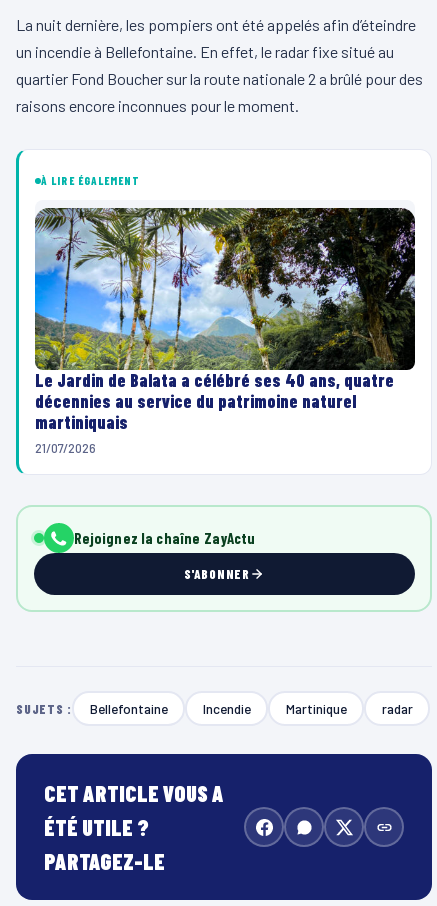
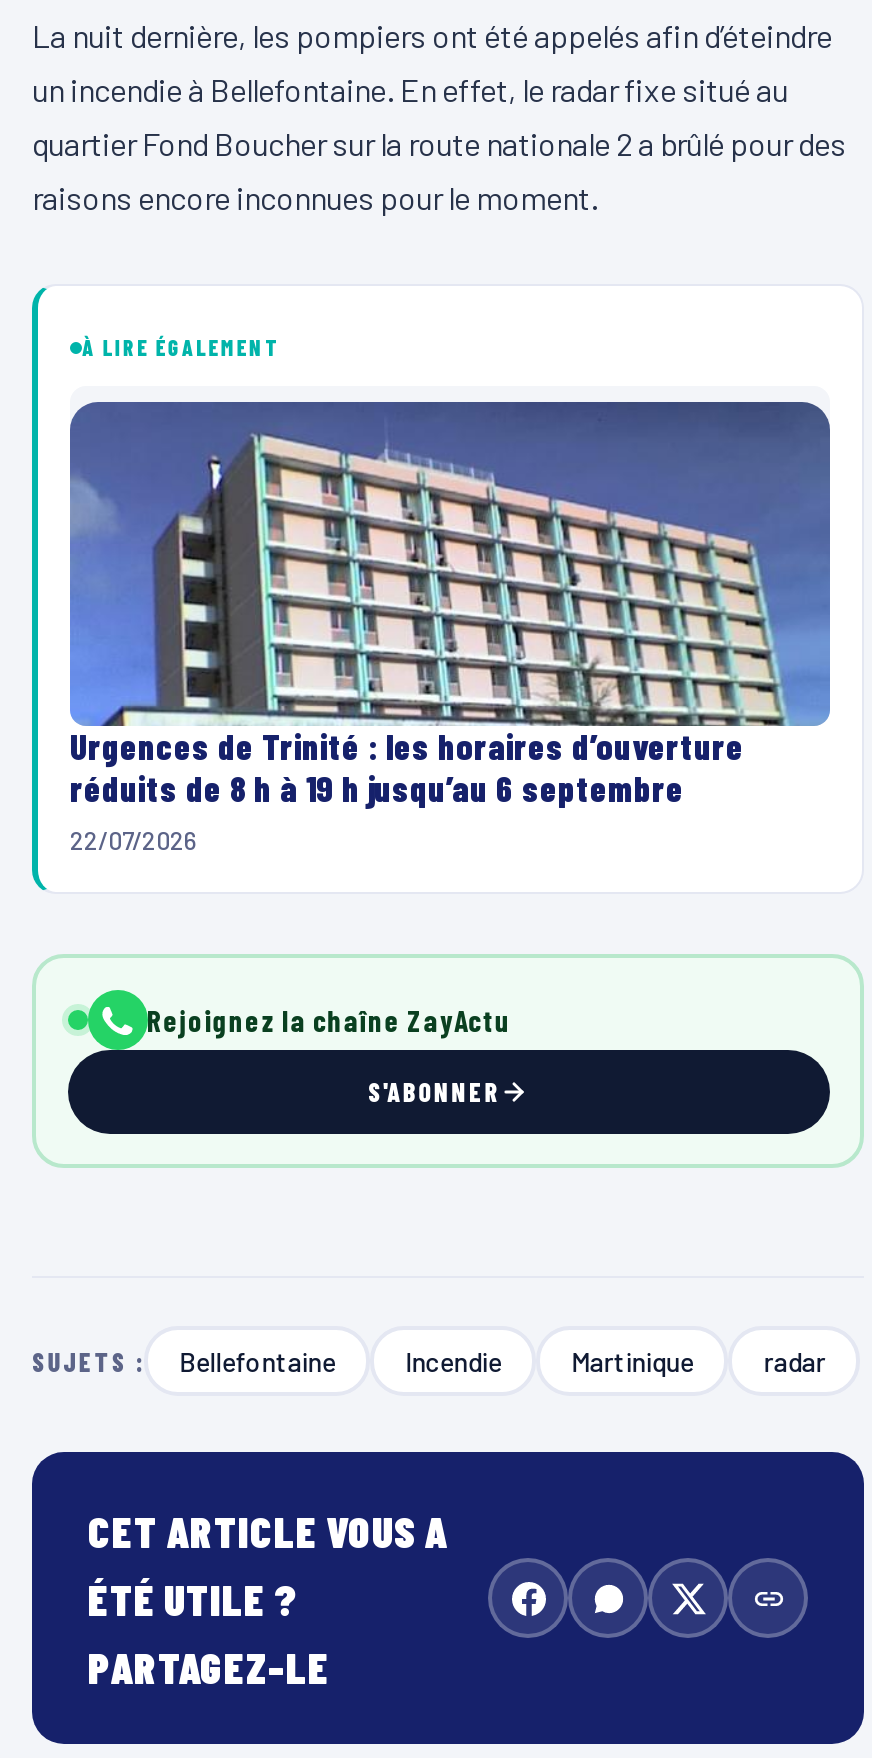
[34,207,416,456] [image] | Le Jardin de Balata a célébré ses 40 ans, quatre | décennies au service du patrimoine naturel | martiniquais | 21/07/2026 -> [68,400,832,856] [image] | Urgences de Trinité : les horaires d’ouverture | réduits de 8 h à 19 h jusqu’au 6 septembre | 22/07/2026

